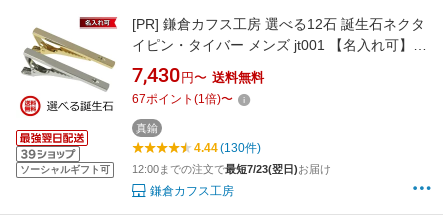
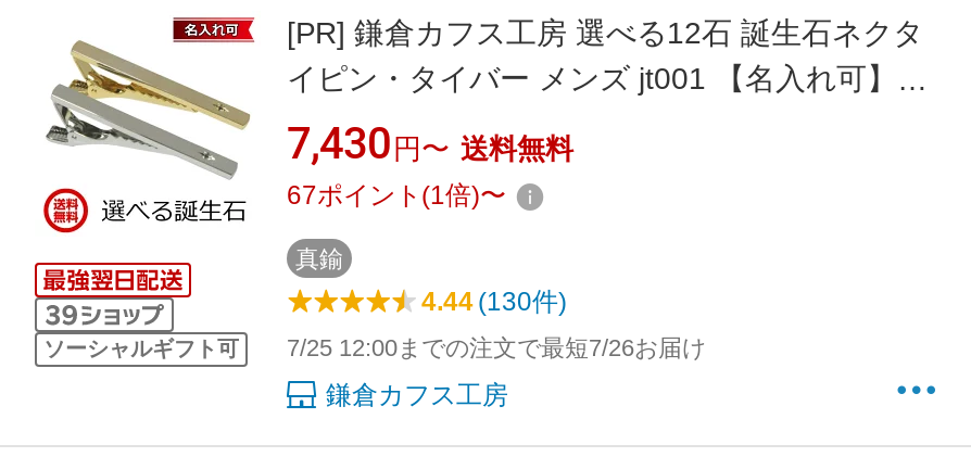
[132,163,331,175] 12:00までの注文で最短7/23(翌日)お届け -> [287,335,706,361] 7/25 12:00までの注文で最短7/26お届け

